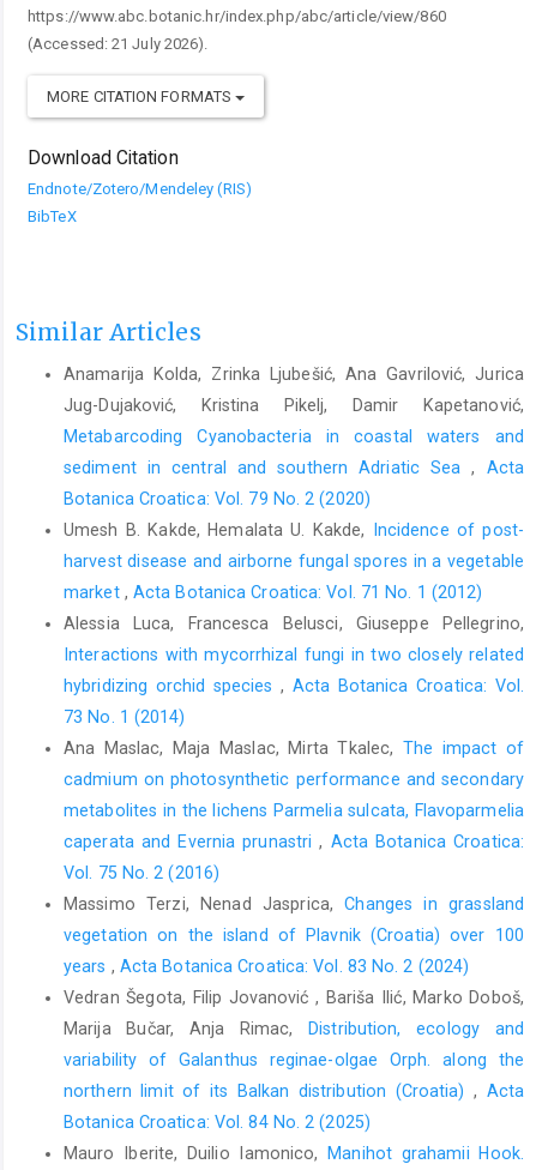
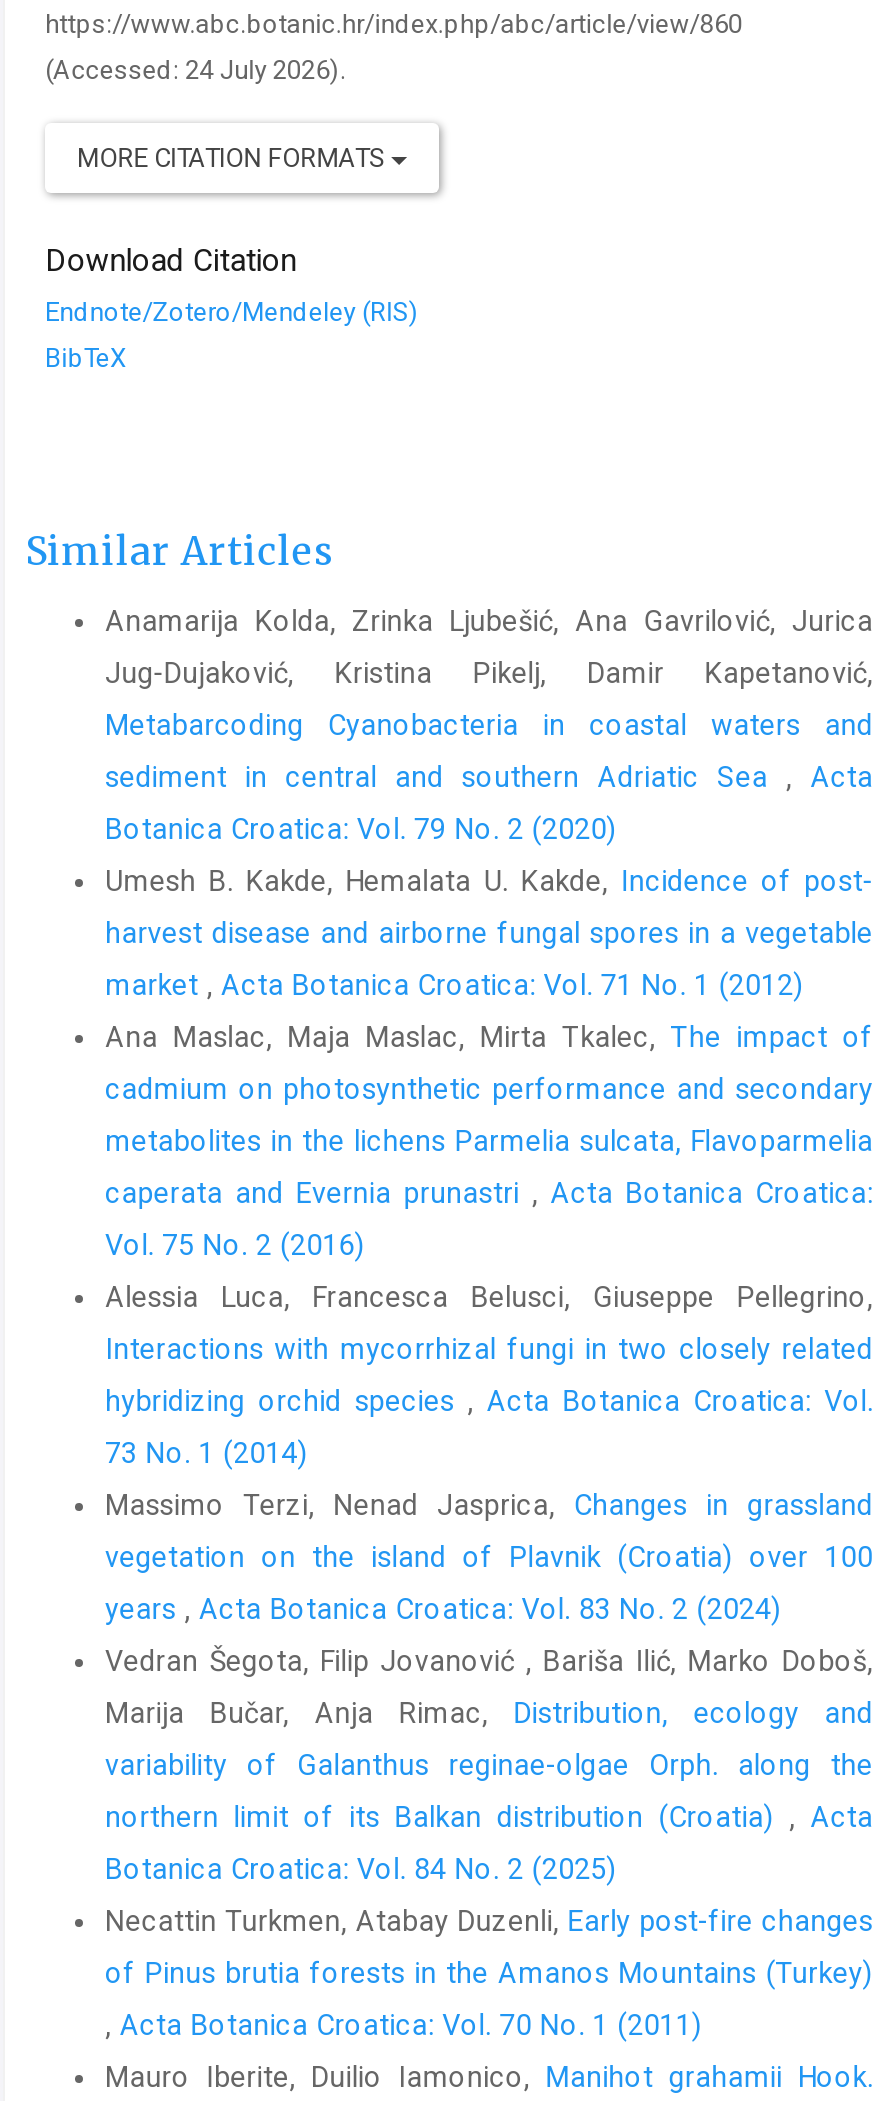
[28,35,208,53] (Accessed: 21 July 2026). -> [45,55,346,85] (Accessed: 24 July 2026).
moved [64,613,524,726] -> [105,1280,873,1468]: Alessia Luca, Francesca Belusci, Giuseppe Pellegrino, | Interactions with mycorrhizal fungi in two closely related | hybridizing orchid species, Acta Botanica Croatica: Vol. | 73 No. 1 (2014)
moved [64,738,524,882] -> [105,1020,873,1260]: Ana Maslac, Maja Maslac, Mirta Tkalec, The impact of | cadmium on photosynthetic performance and secondary | metabolites in the lichens Parmelia sulcata, Flavoparmelia | caperata and Evernia prunastri, Acta Botanica Croatica: | Vol. 75 No. 2 (2016)
none -> [105,1904,873,2040] Necattin Turkmen, Atabay Duzenli, Early post-fire changes | of Pinus brutia forests in the Amanos Mountains (Turkey) | , Acta Botanica Croatica: Vol. 70 No. 1 (2011)

